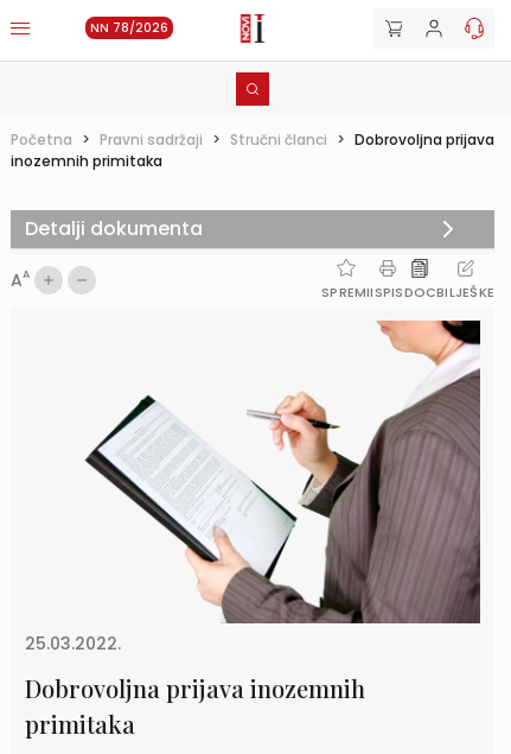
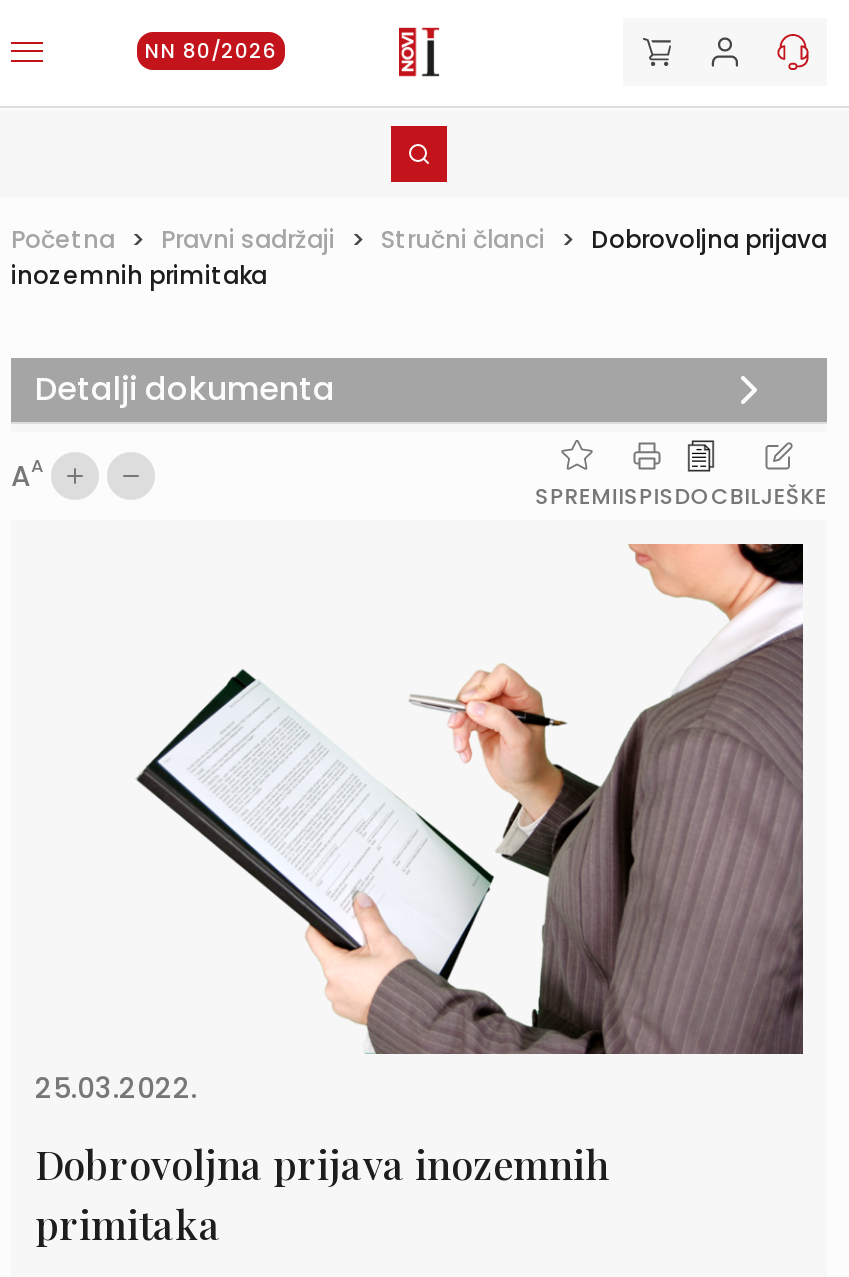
[90,19,168,37] NN 78/2026 -> [145,36,277,66] NN 80/2026

